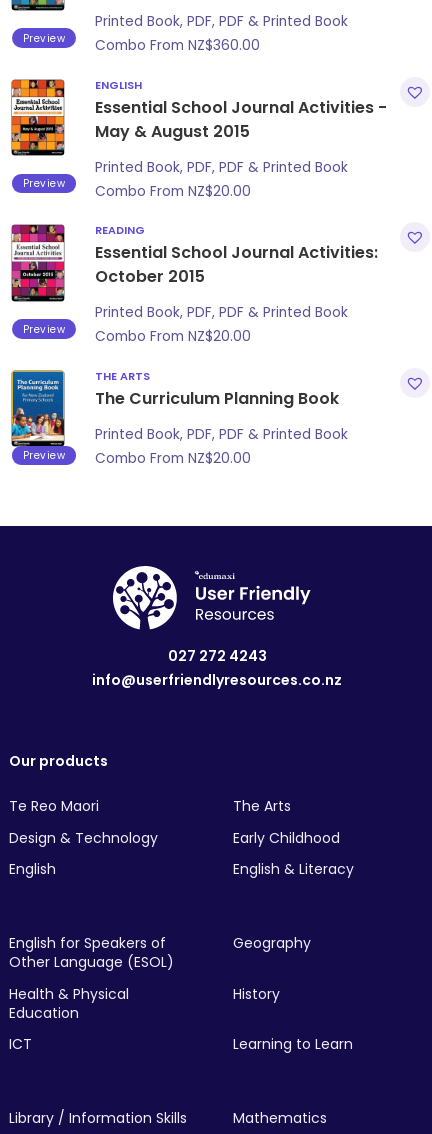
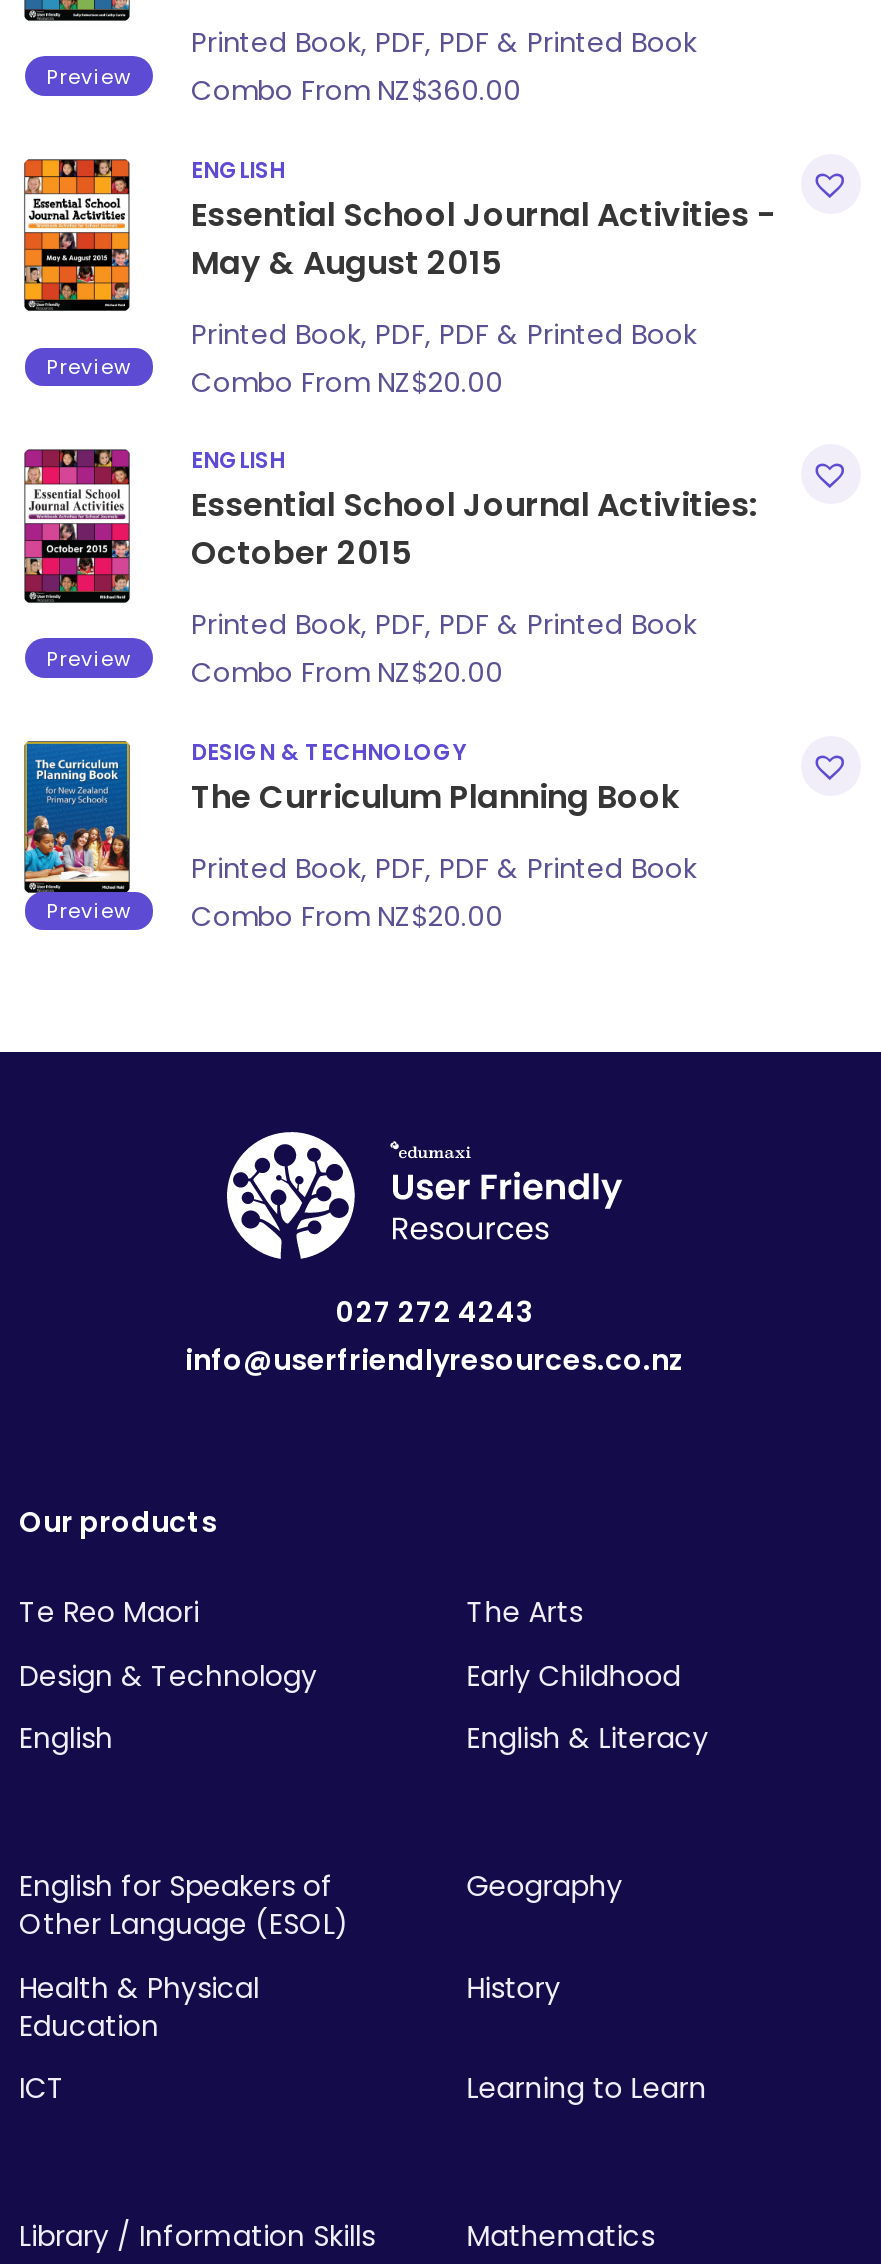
[95,222,145,238] READING -> [191,445,285,477] ENGLISH
[95,368,150,384] THE ARTS -> [191,736,467,768] DESIGN & TECHNOLOGY

